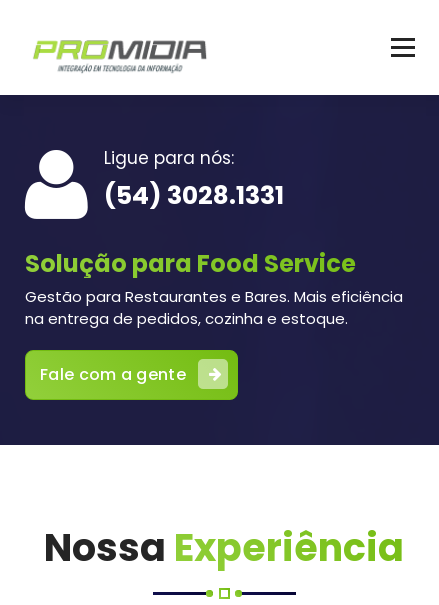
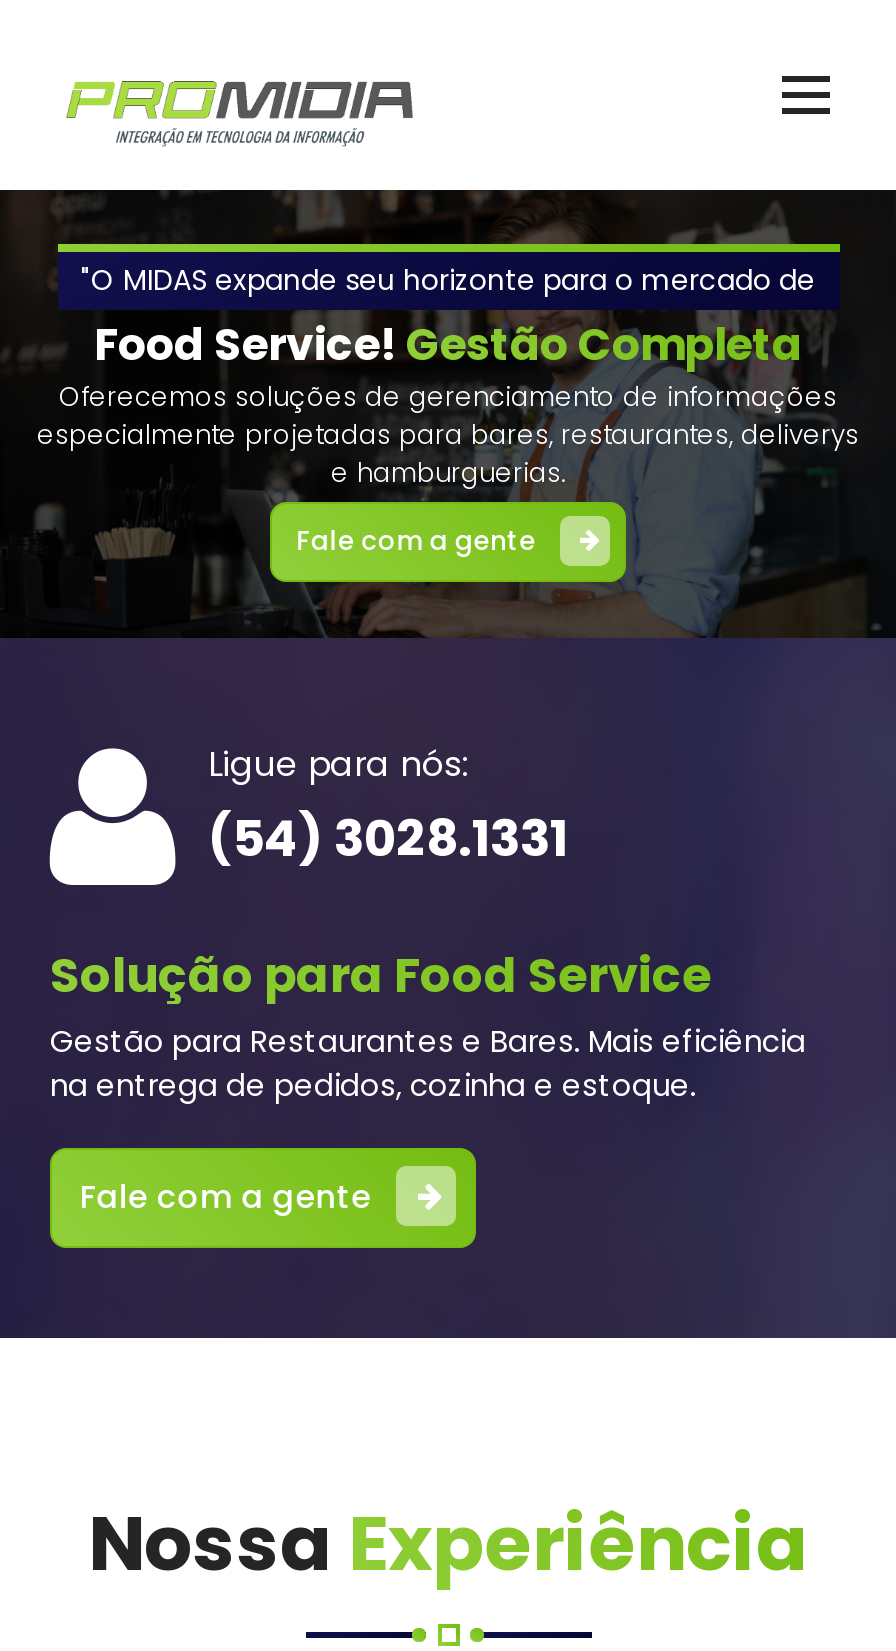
none -> [6,190,890,638] [image] | Fale com a gente

